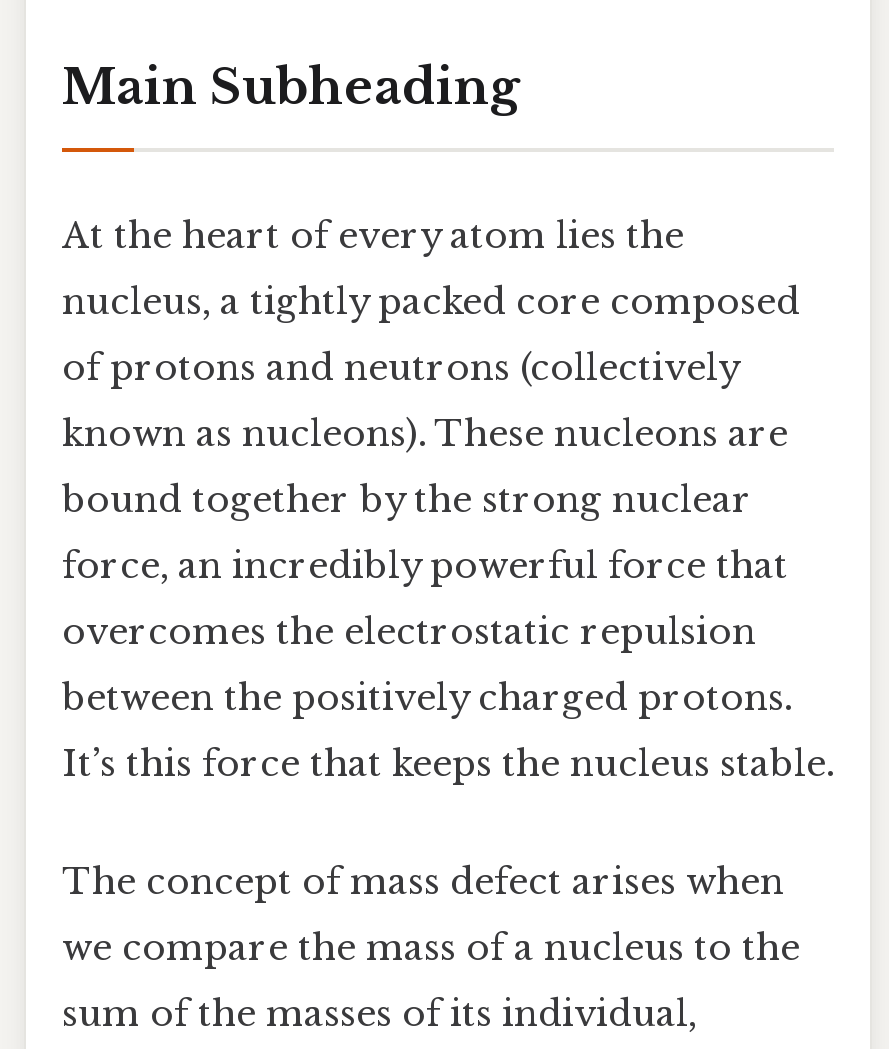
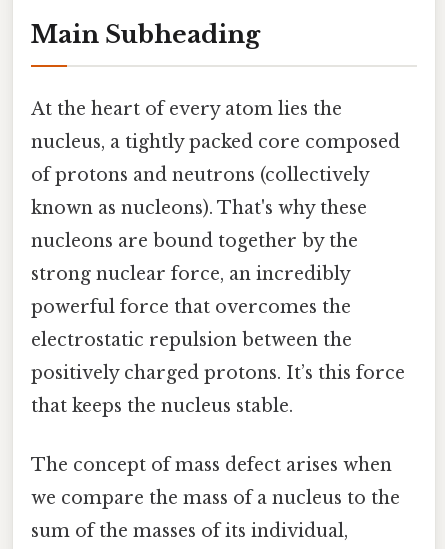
[62,412,834,786] known as nucleons). These nucleons are | bound together by the strong nuclear | force, an incredibly powerful force that | overcomes the electrostatic repulsion | between the positively charged protons. | It’s this force that keeps the nucleus stable. -> [31,197,405,417] known as nucleons). That's why these | nucleons are bound together by the | strong nuclear force, an incredibly | powerful force that overcomes the | electrostatic repulsion between the | positively charged protons. It’s this force | that keeps the nucleus stable.

